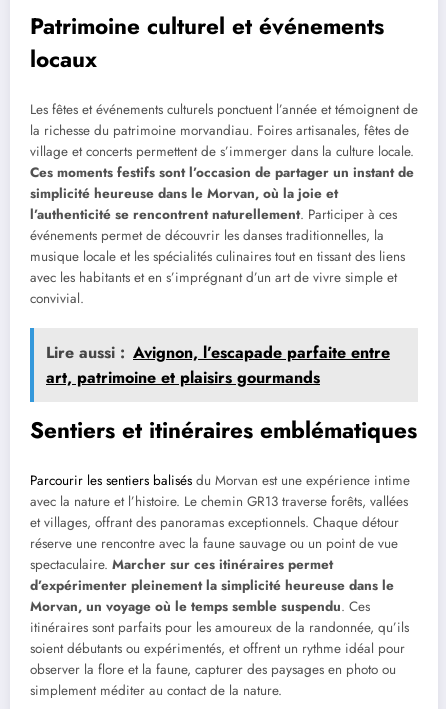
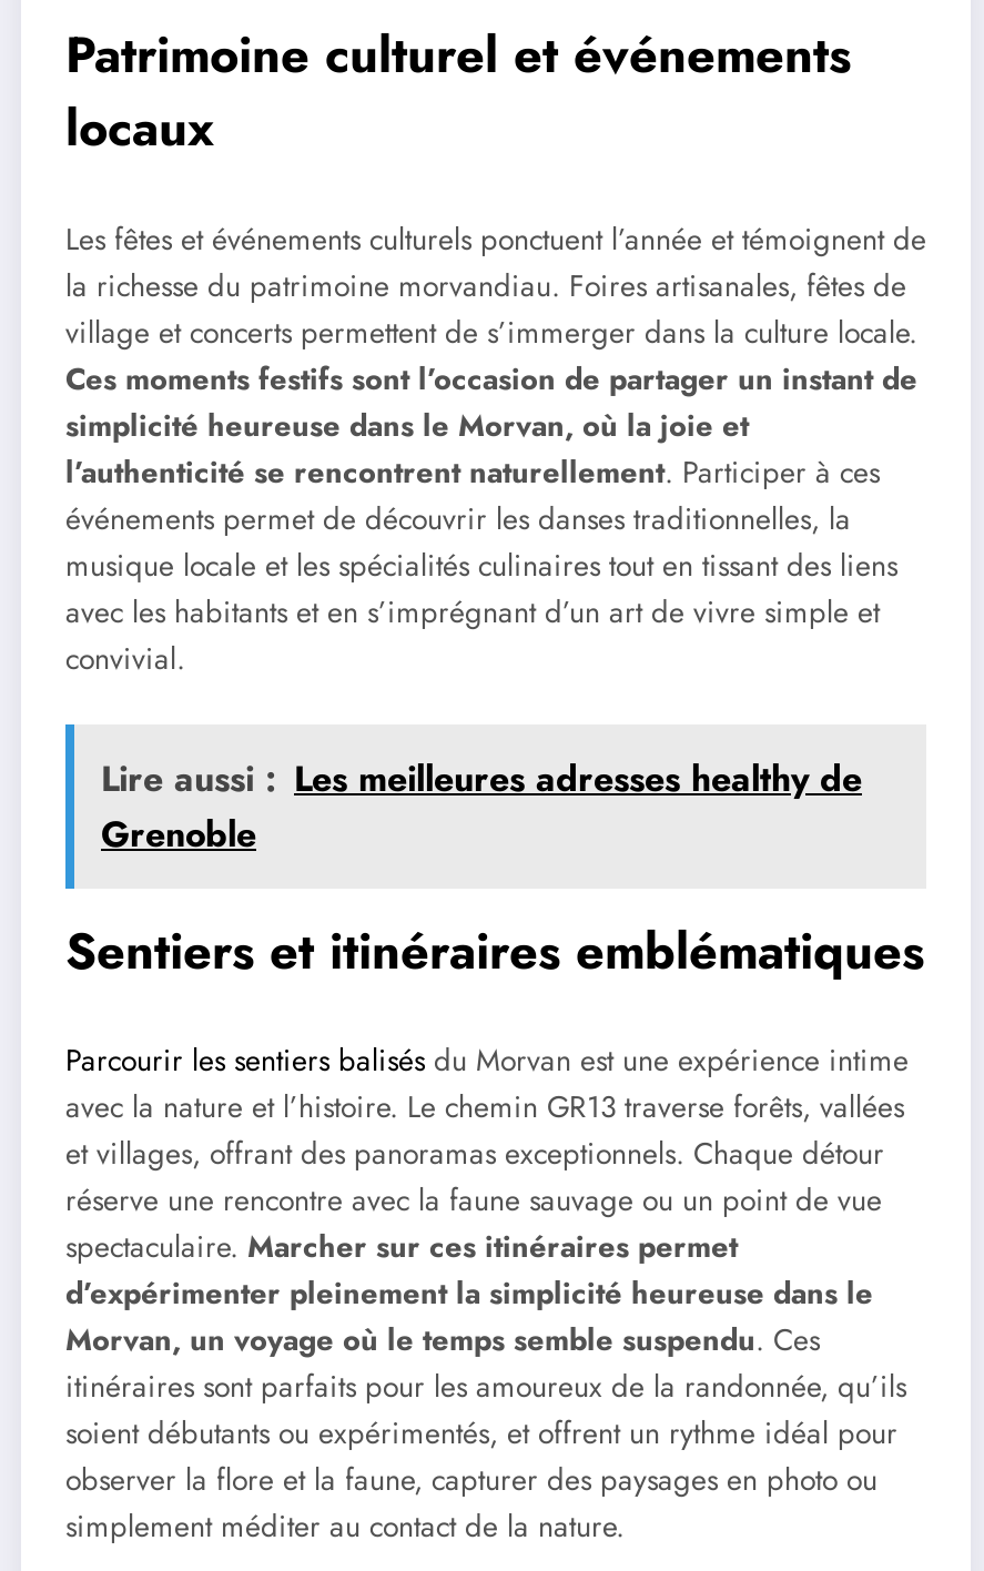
[46,341,390,389] Lire aussi : Avignon, l’escapade parfaite entre | art, patrimoine et plaisirs gourmands -> [101,754,862,860] Lire aussi : Les meilleures adresses healthy de | Grenoble

